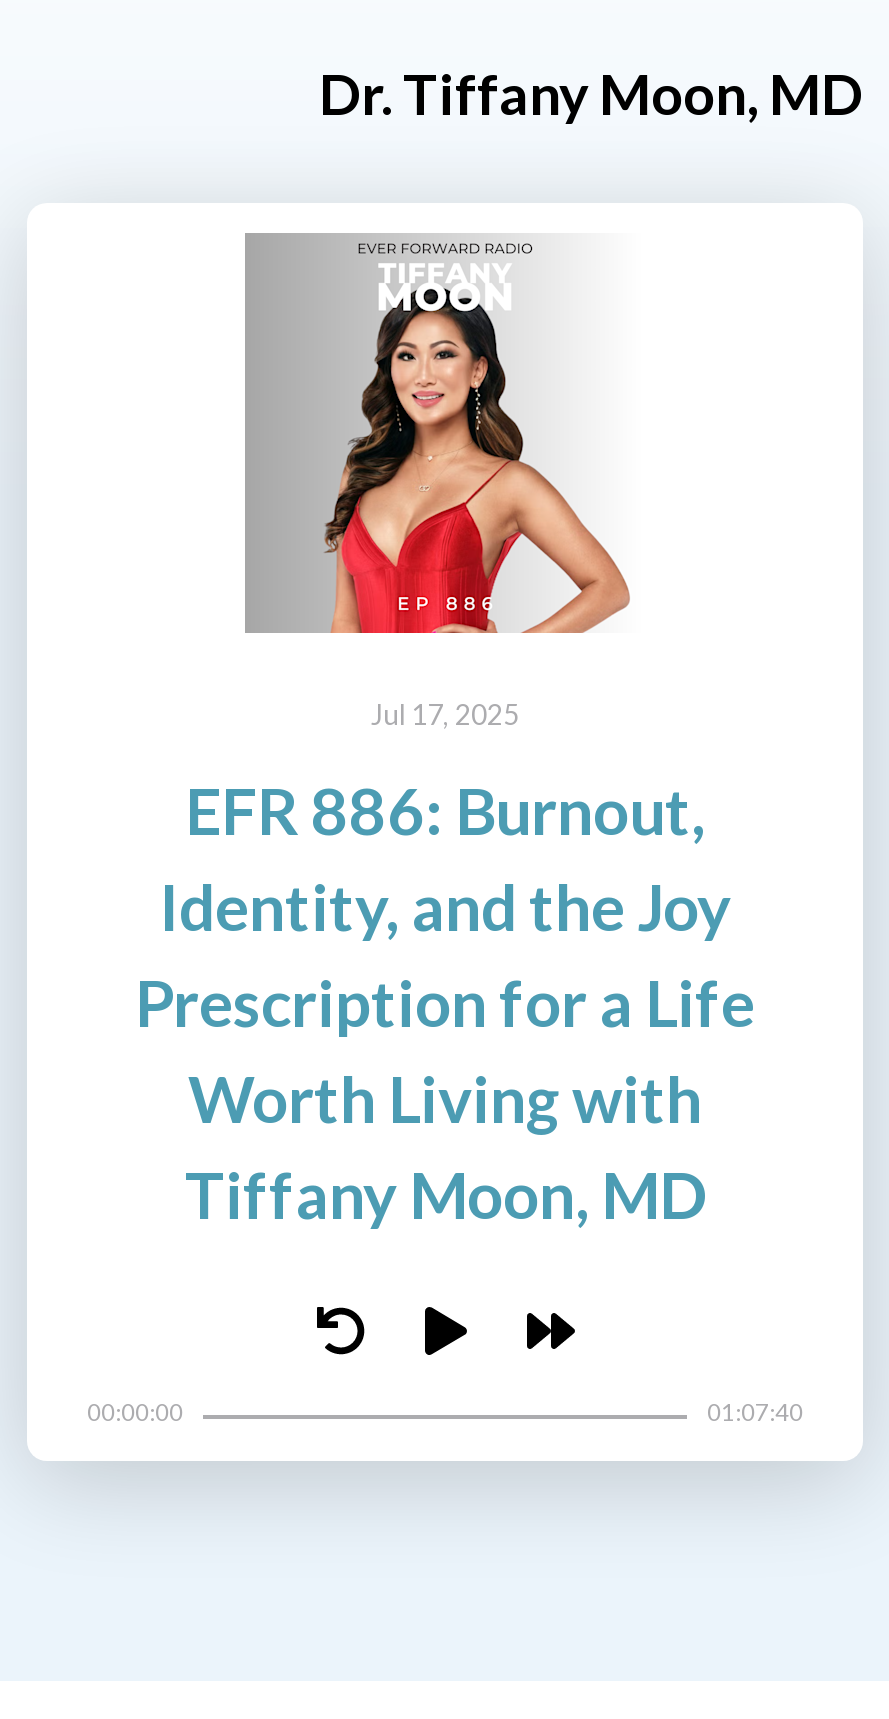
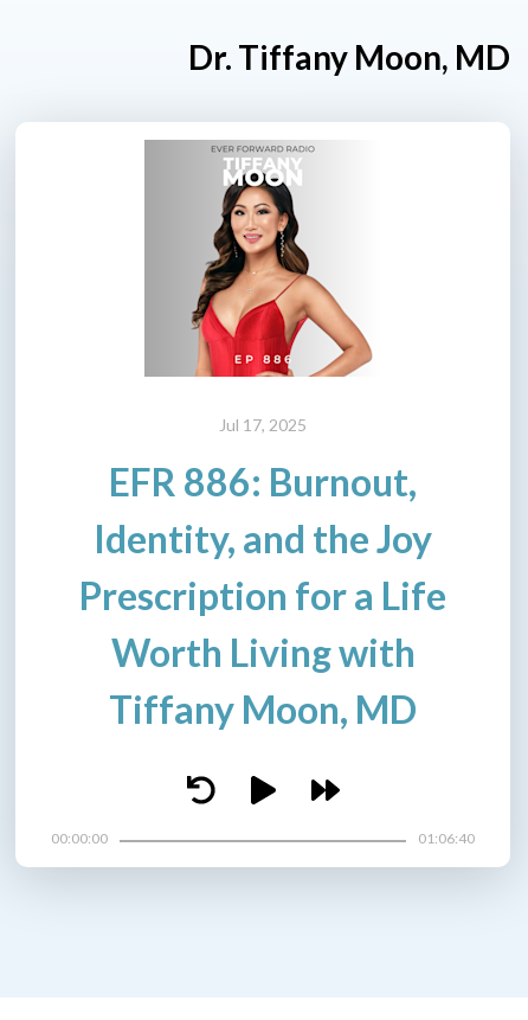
[707,1397,803,1427] 01:07:40 -> [418,829,475,847] 01:06:40

